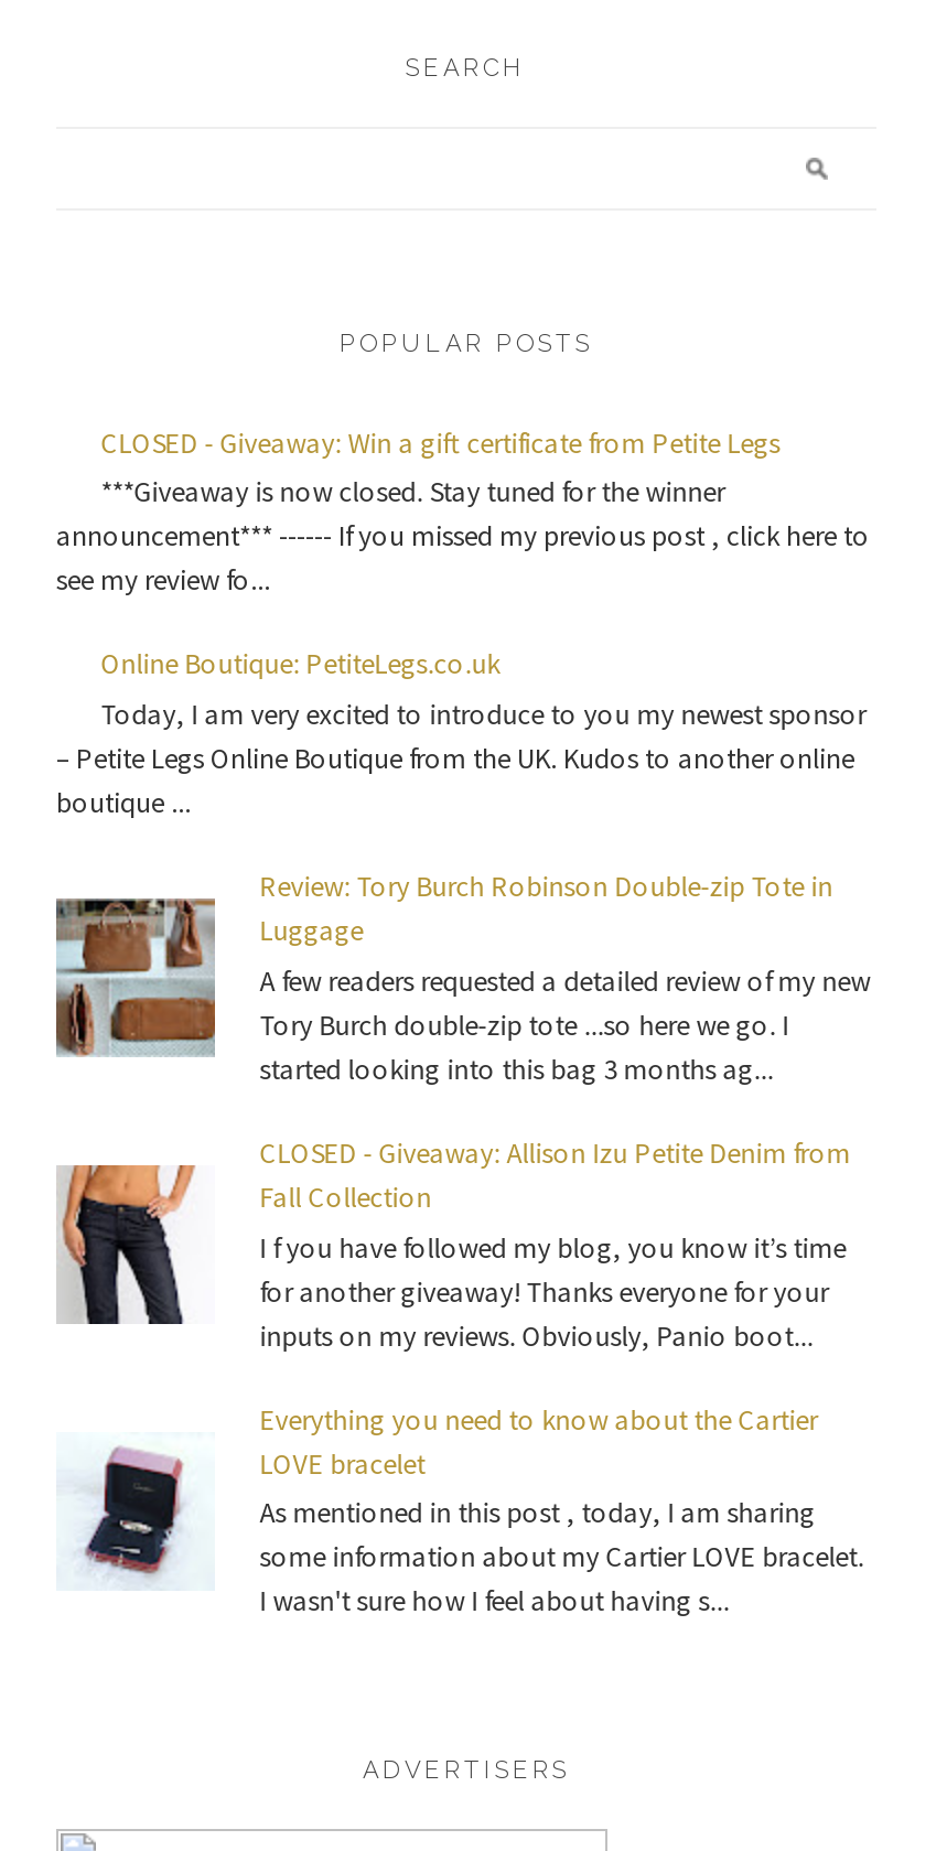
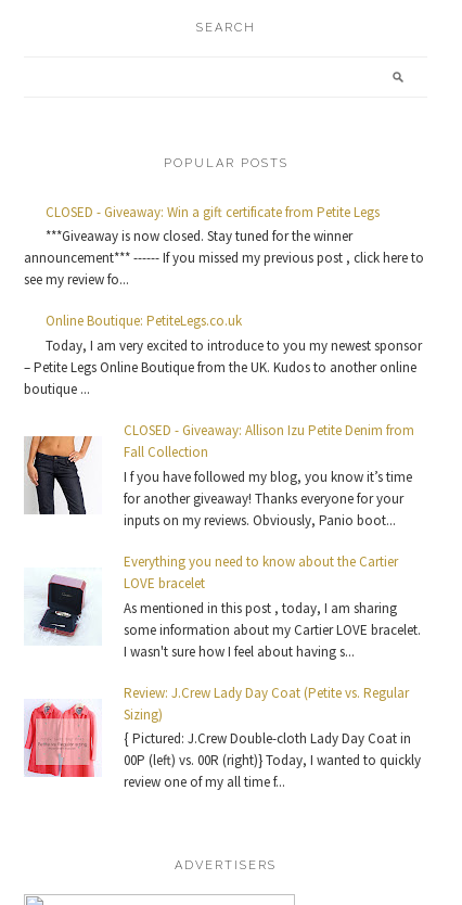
[56,868,870,1088] [image] | Review: Tory Burch Robinson Double-zip Tote in | Luggage | A few readers requested a detailed review of my new | Tory Burch double-zip tote ...so here we go. I | started looking into this bag 3 months ag... -> none
moved [54,1134,864,1620] -> [23,421,421,660]: [image] | CLOSED - Giveaway: Allison Izu Petite Denim from | Fall Collection | ... | some information about my Cartier LOVE bracelet. | I wasn't sure how I feel about having s...
none -> [24,683,421,791] [image] | Review: J.Crew Lady Day Coat (Petite vs. Regular | Sizing) | { Pictured: J.Crew Double-cloth Lady Day Coat in | 00P (left) vs. 00R (right)} Today, I wanted to quickly | review one of my all time f...

